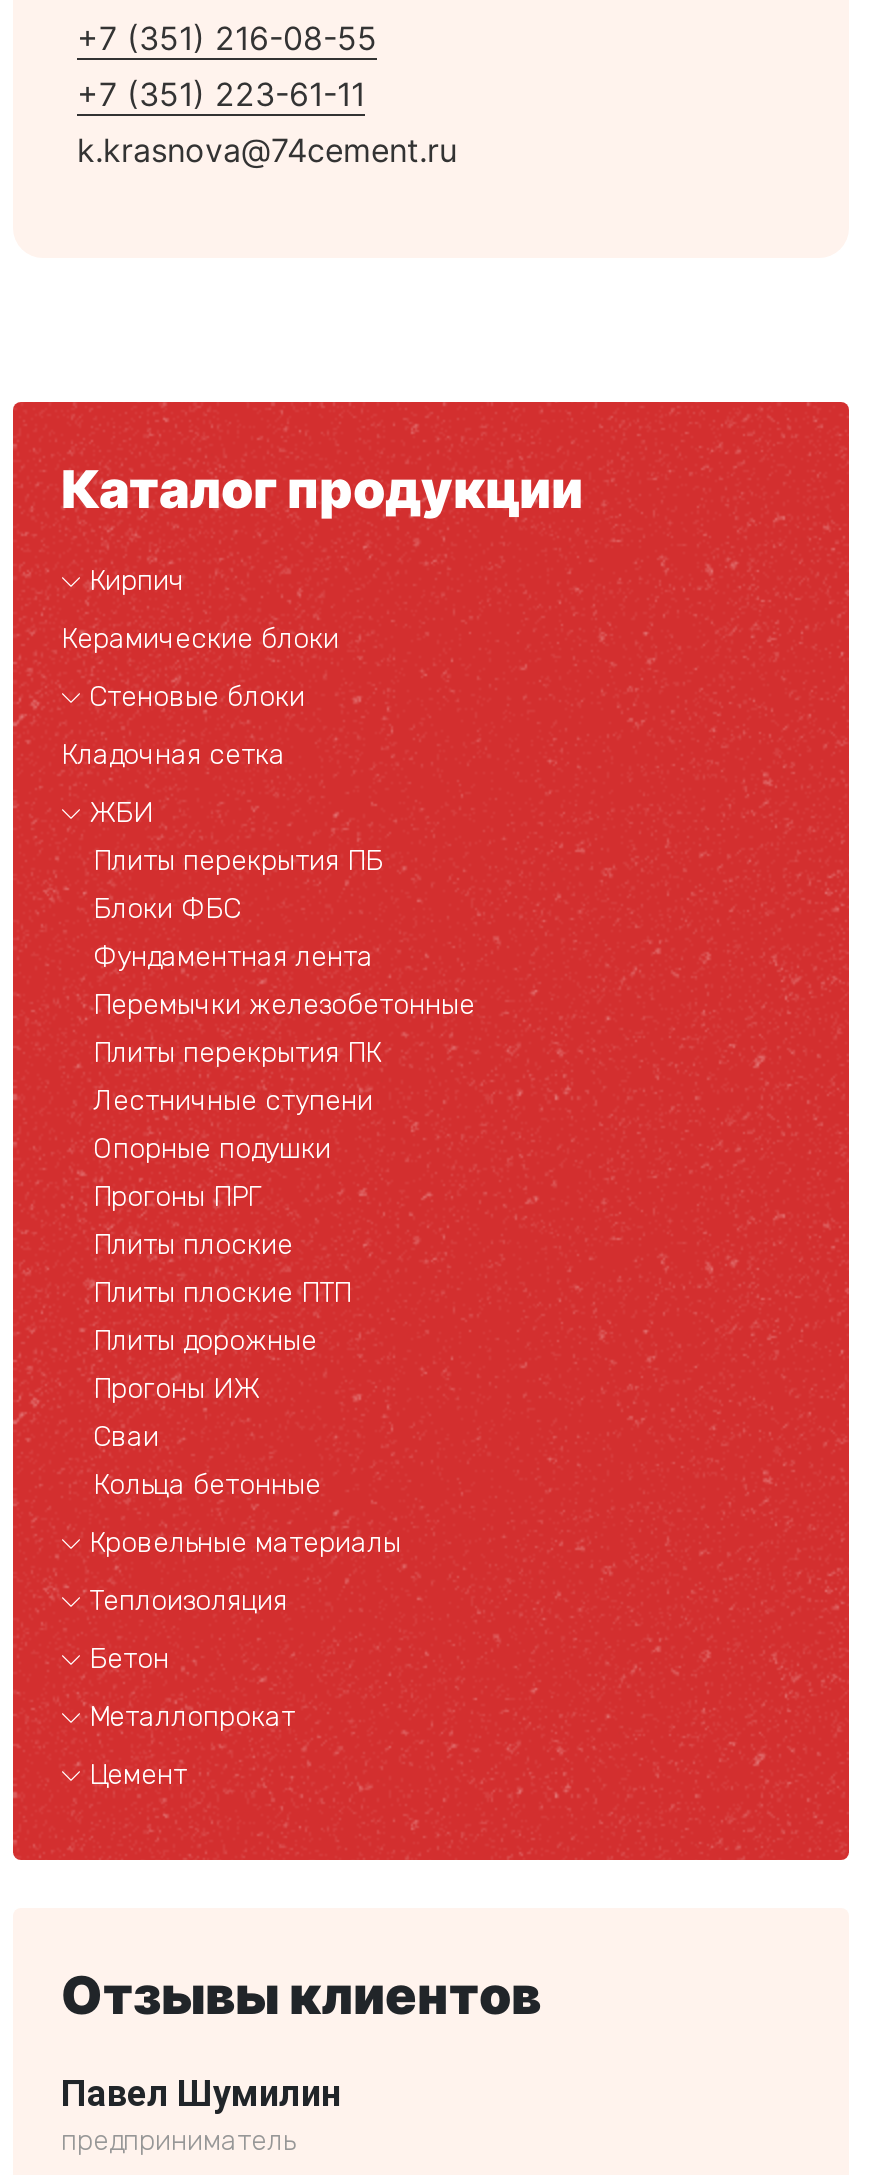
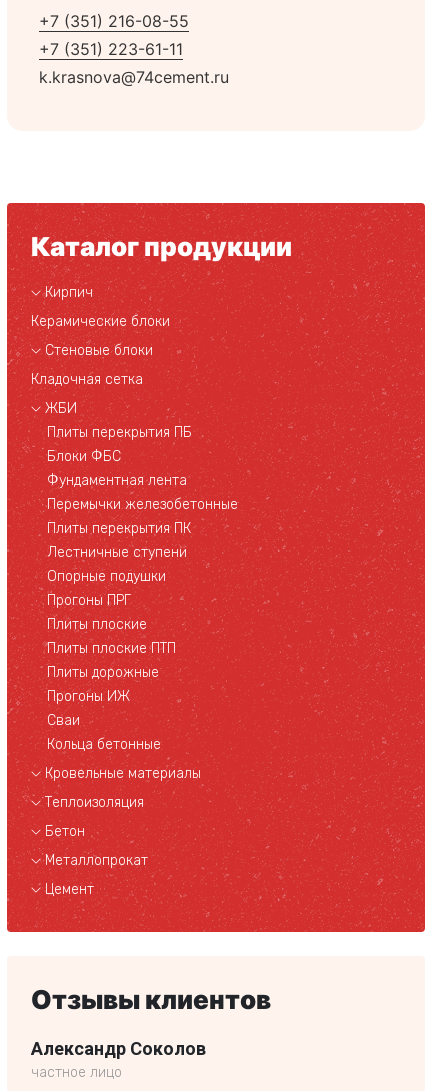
[61,2072,341,2158] Павел Шумилин | предприниматель -> [31,1038,206,1081] Александр Соколов | частное лицо

